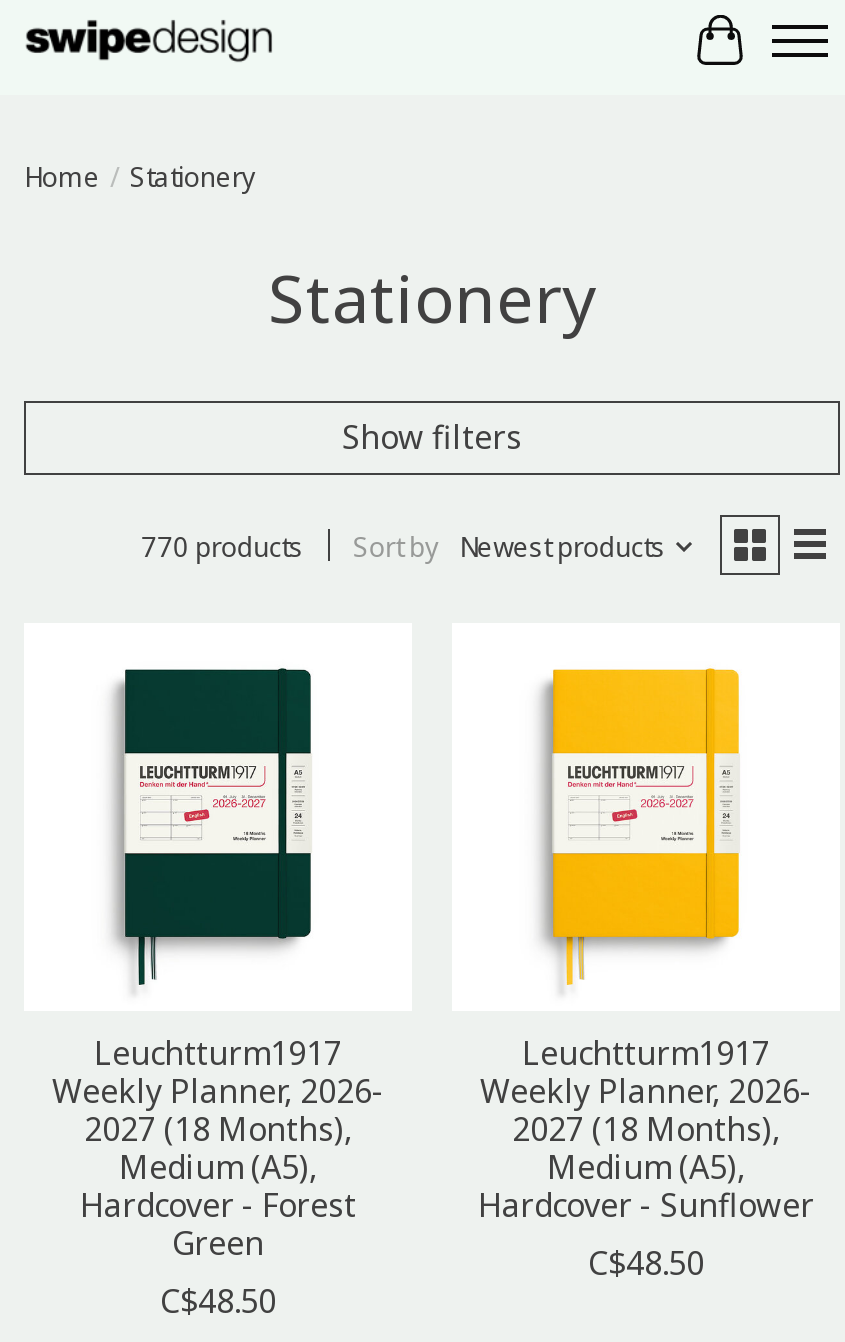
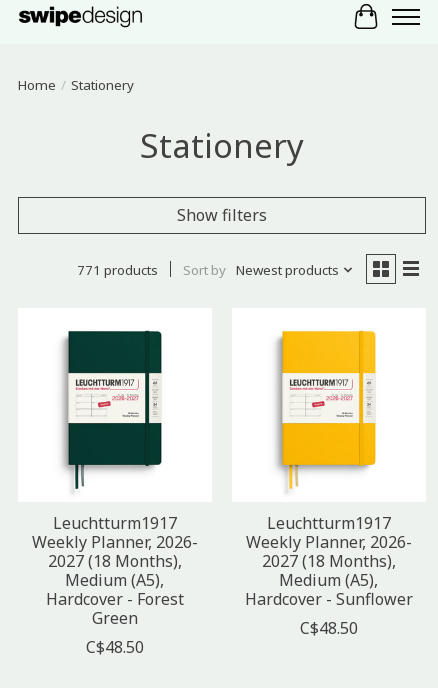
[141,528,665,564] 770 products Sort by Newest products -> [77,261,339,279] 771 products Sort by Newest products

